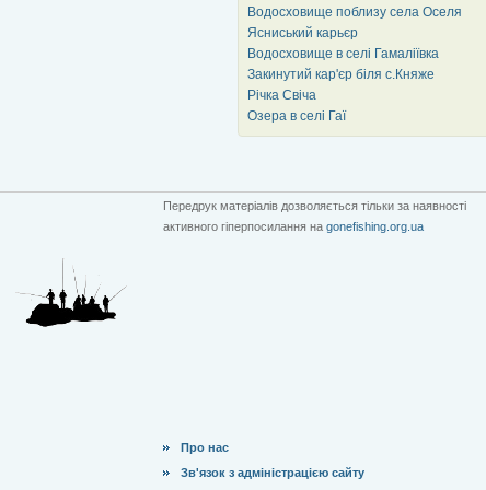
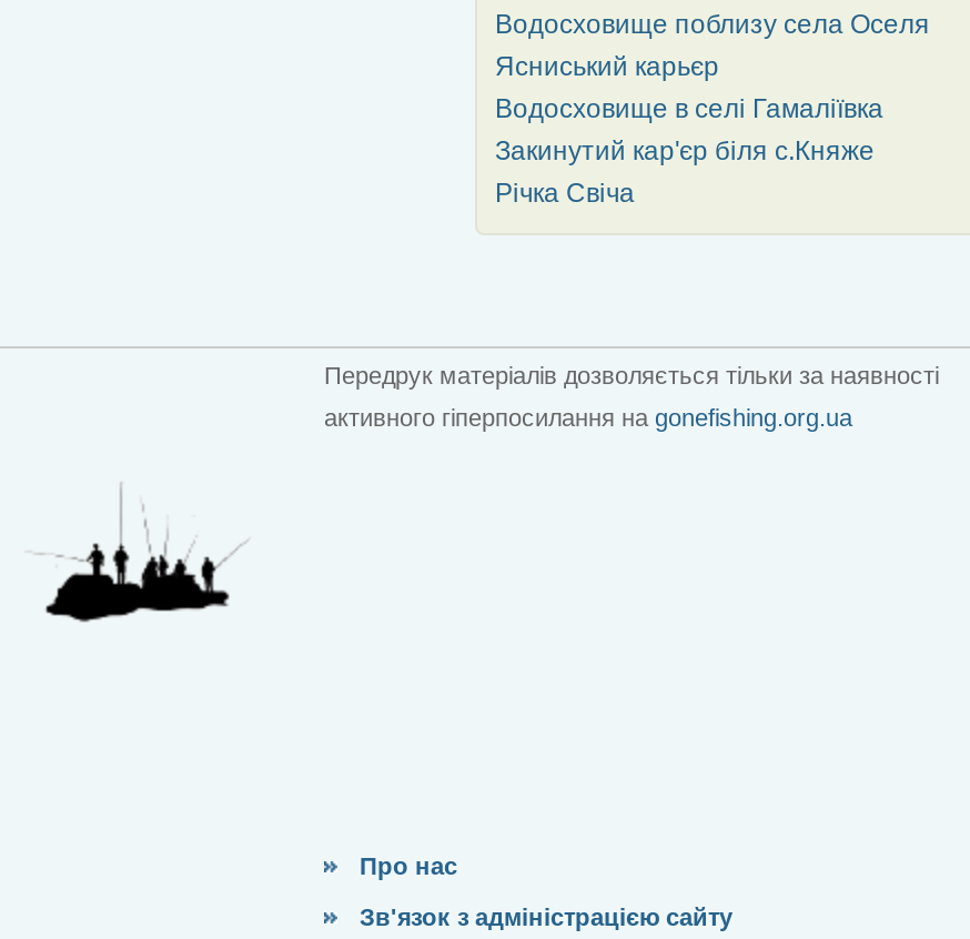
[247,108,346,124] Озера в селі Гаї -> none

